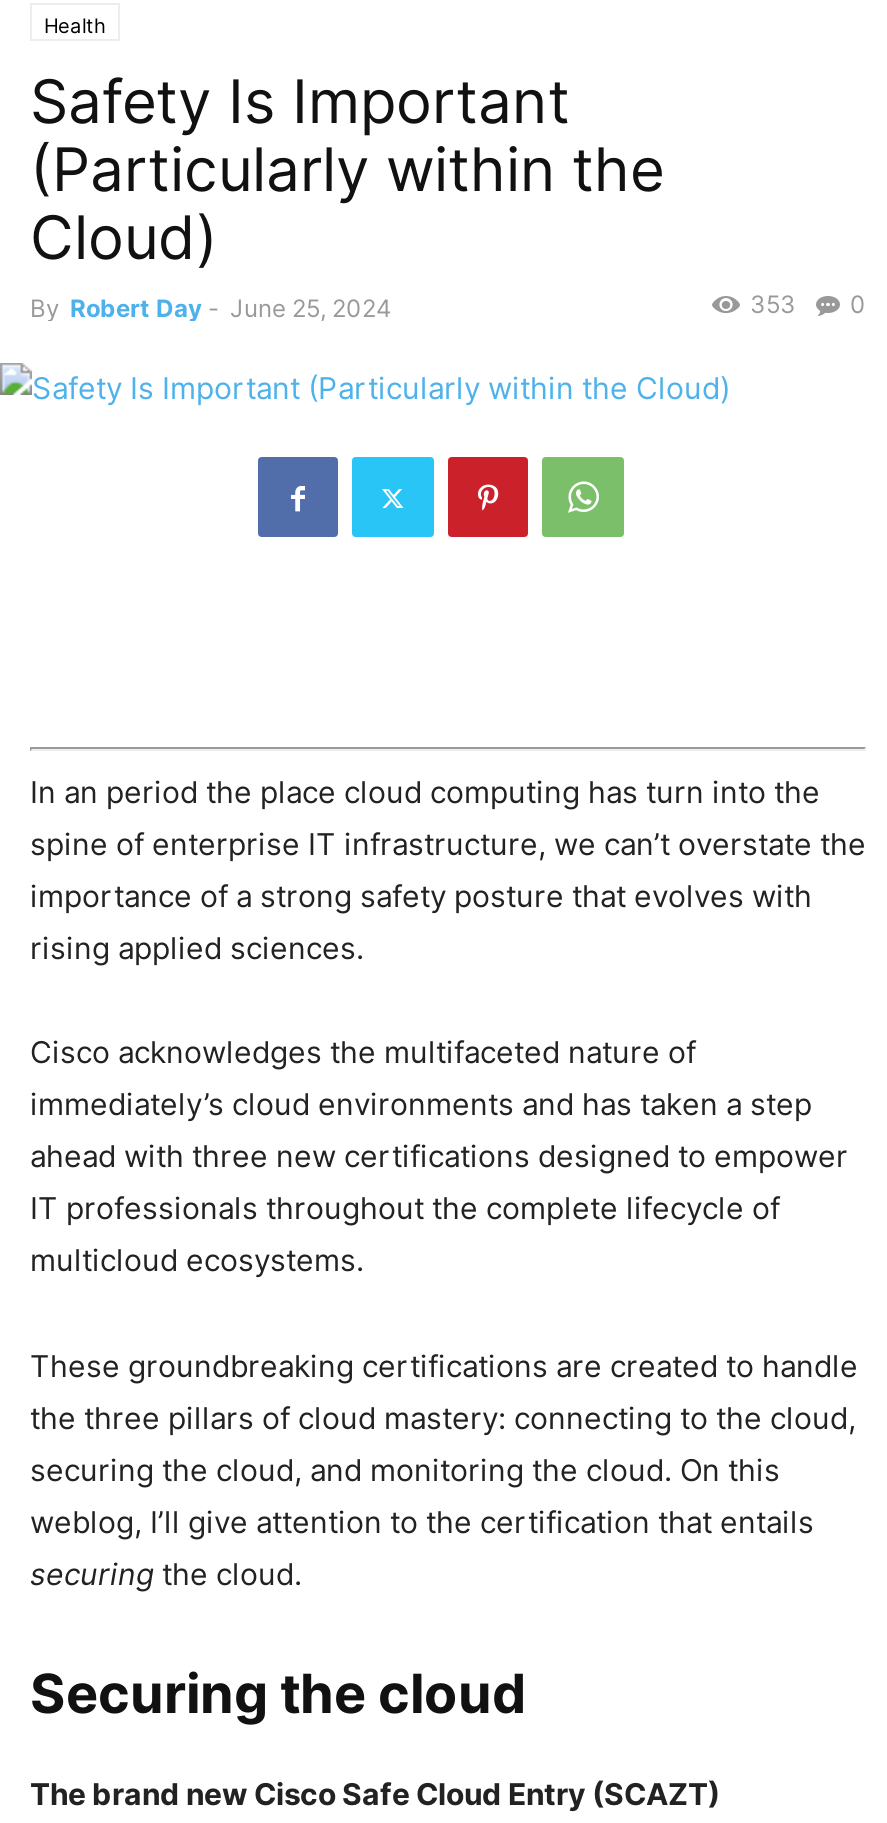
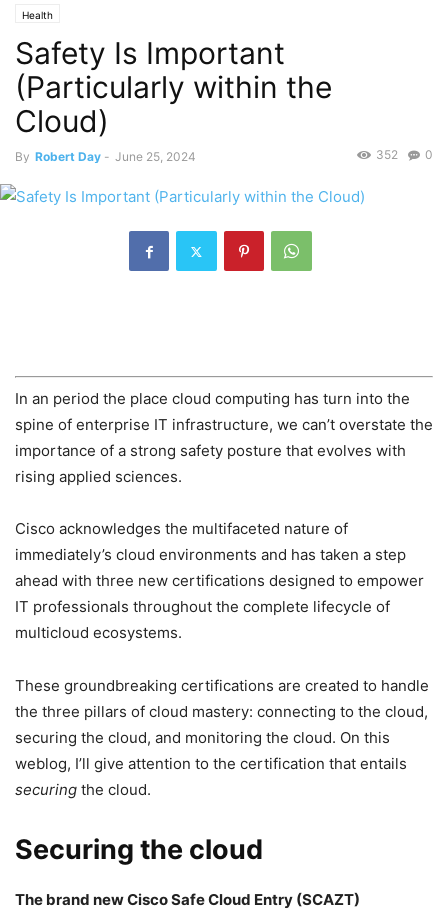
[750,289,866,319] 353 0 -> [376,147,433,162] 352 0

